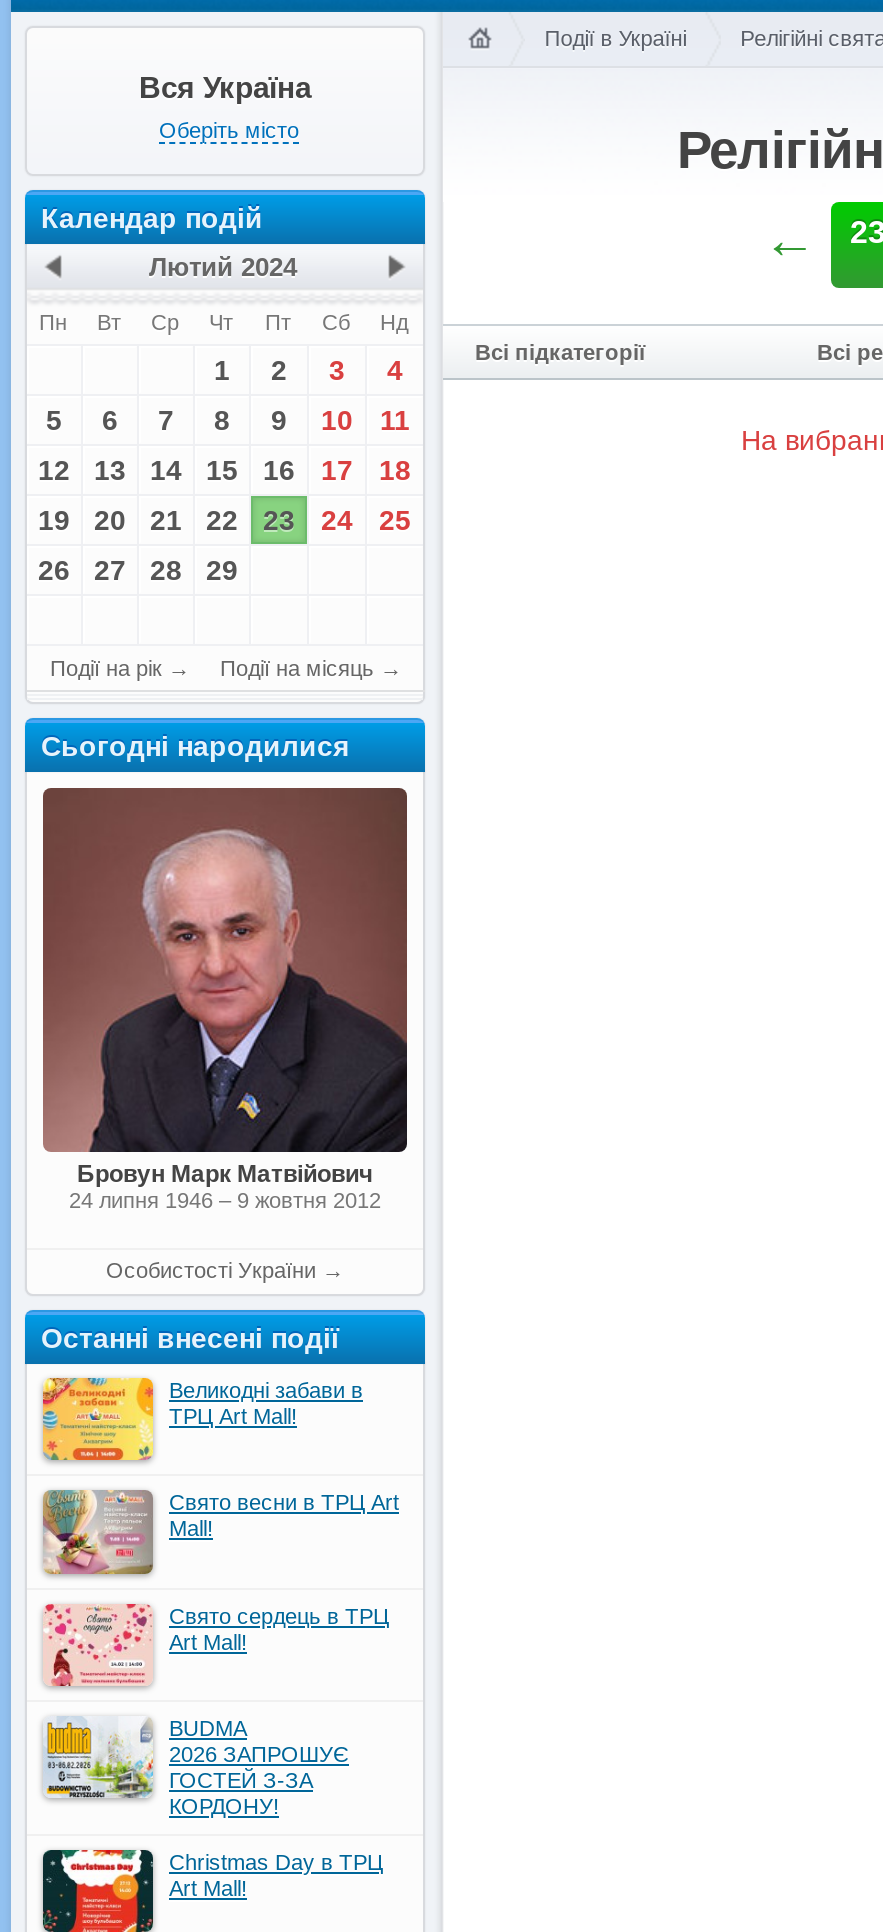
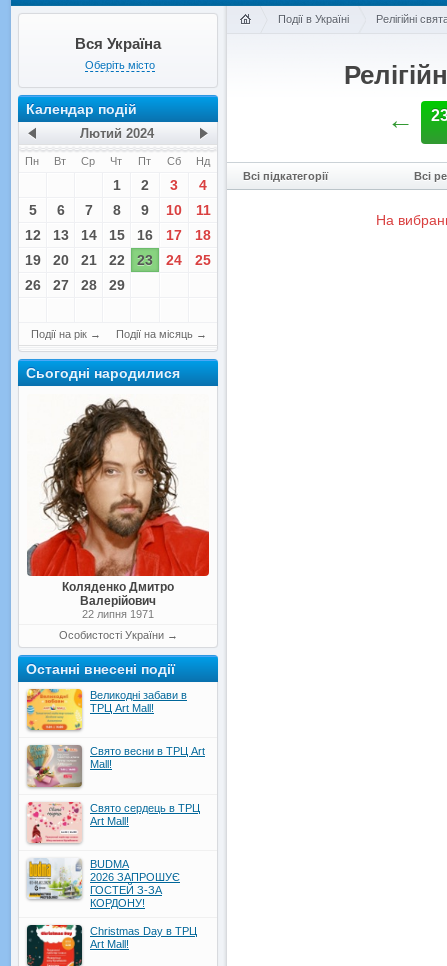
[41,786,409,1212] [image] | Бровун Марк Матвійович | 24 липня 1946 – 9 жовтня 2012 -> [27,394,210,620] [image] | Коляденко Дмитро | Валерійович | 22 липня 1971

